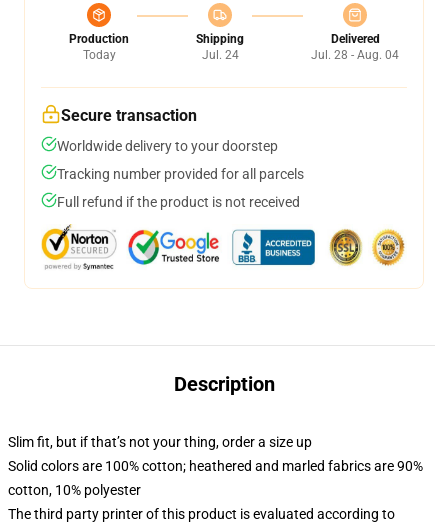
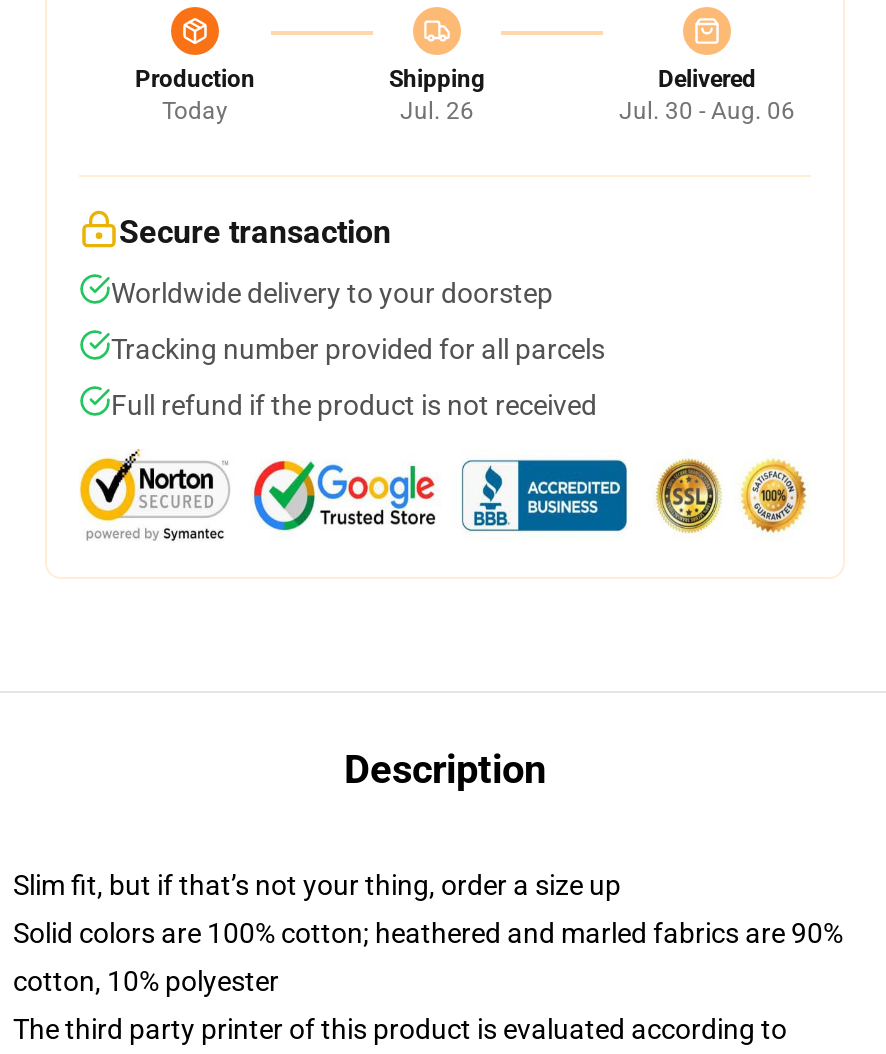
[201,48,238,62] Jul. 24 -> [400,97,474,125] Jul. 26
[311,48,399,62] Jul. 28 - Aug. 04 -> [619,97,795,125] Jul. 30 - Aug. 06

